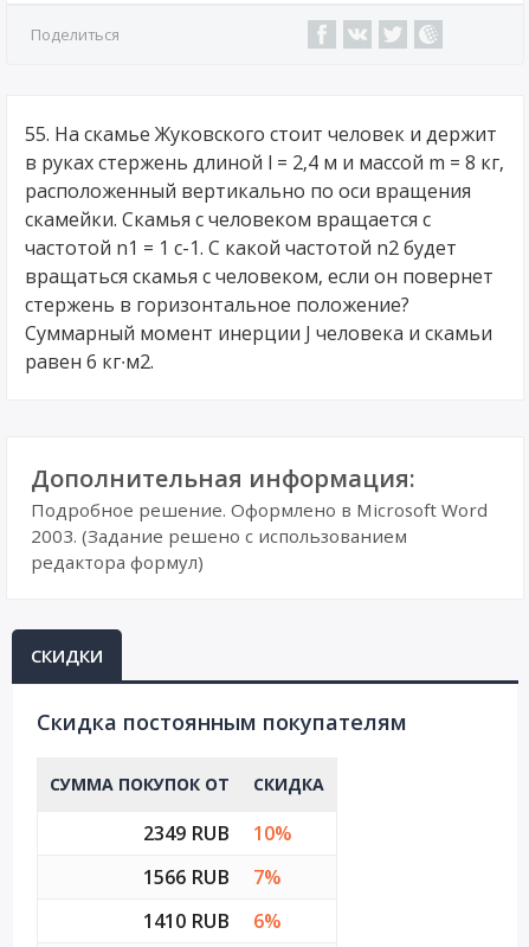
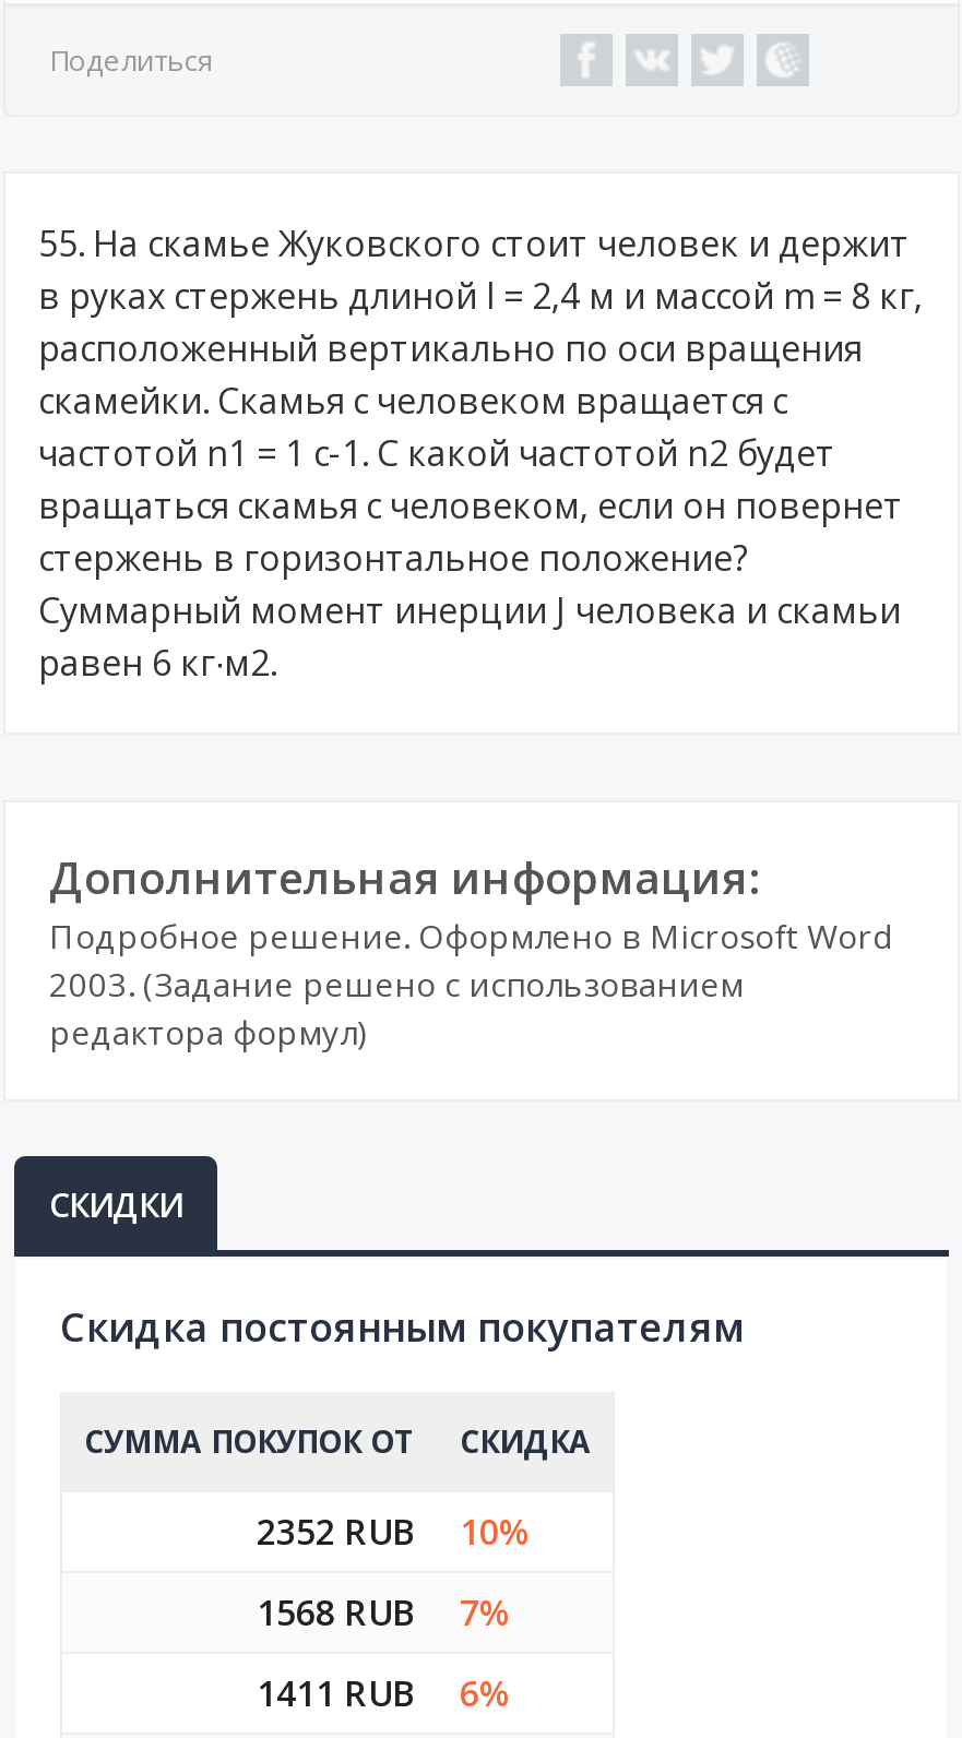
[143,820,292,846] 2349 RUB 10% -> [257,1508,532,1556] 2352 RUB 10%
[143,864,282,890] 1566 RUB 7% -> [257,1588,512,1636] 1568 RUB 7%
[143,908,282,934] 1410 RUB 6% -> [257,1669,512,1717] 1411 RUB 6%

